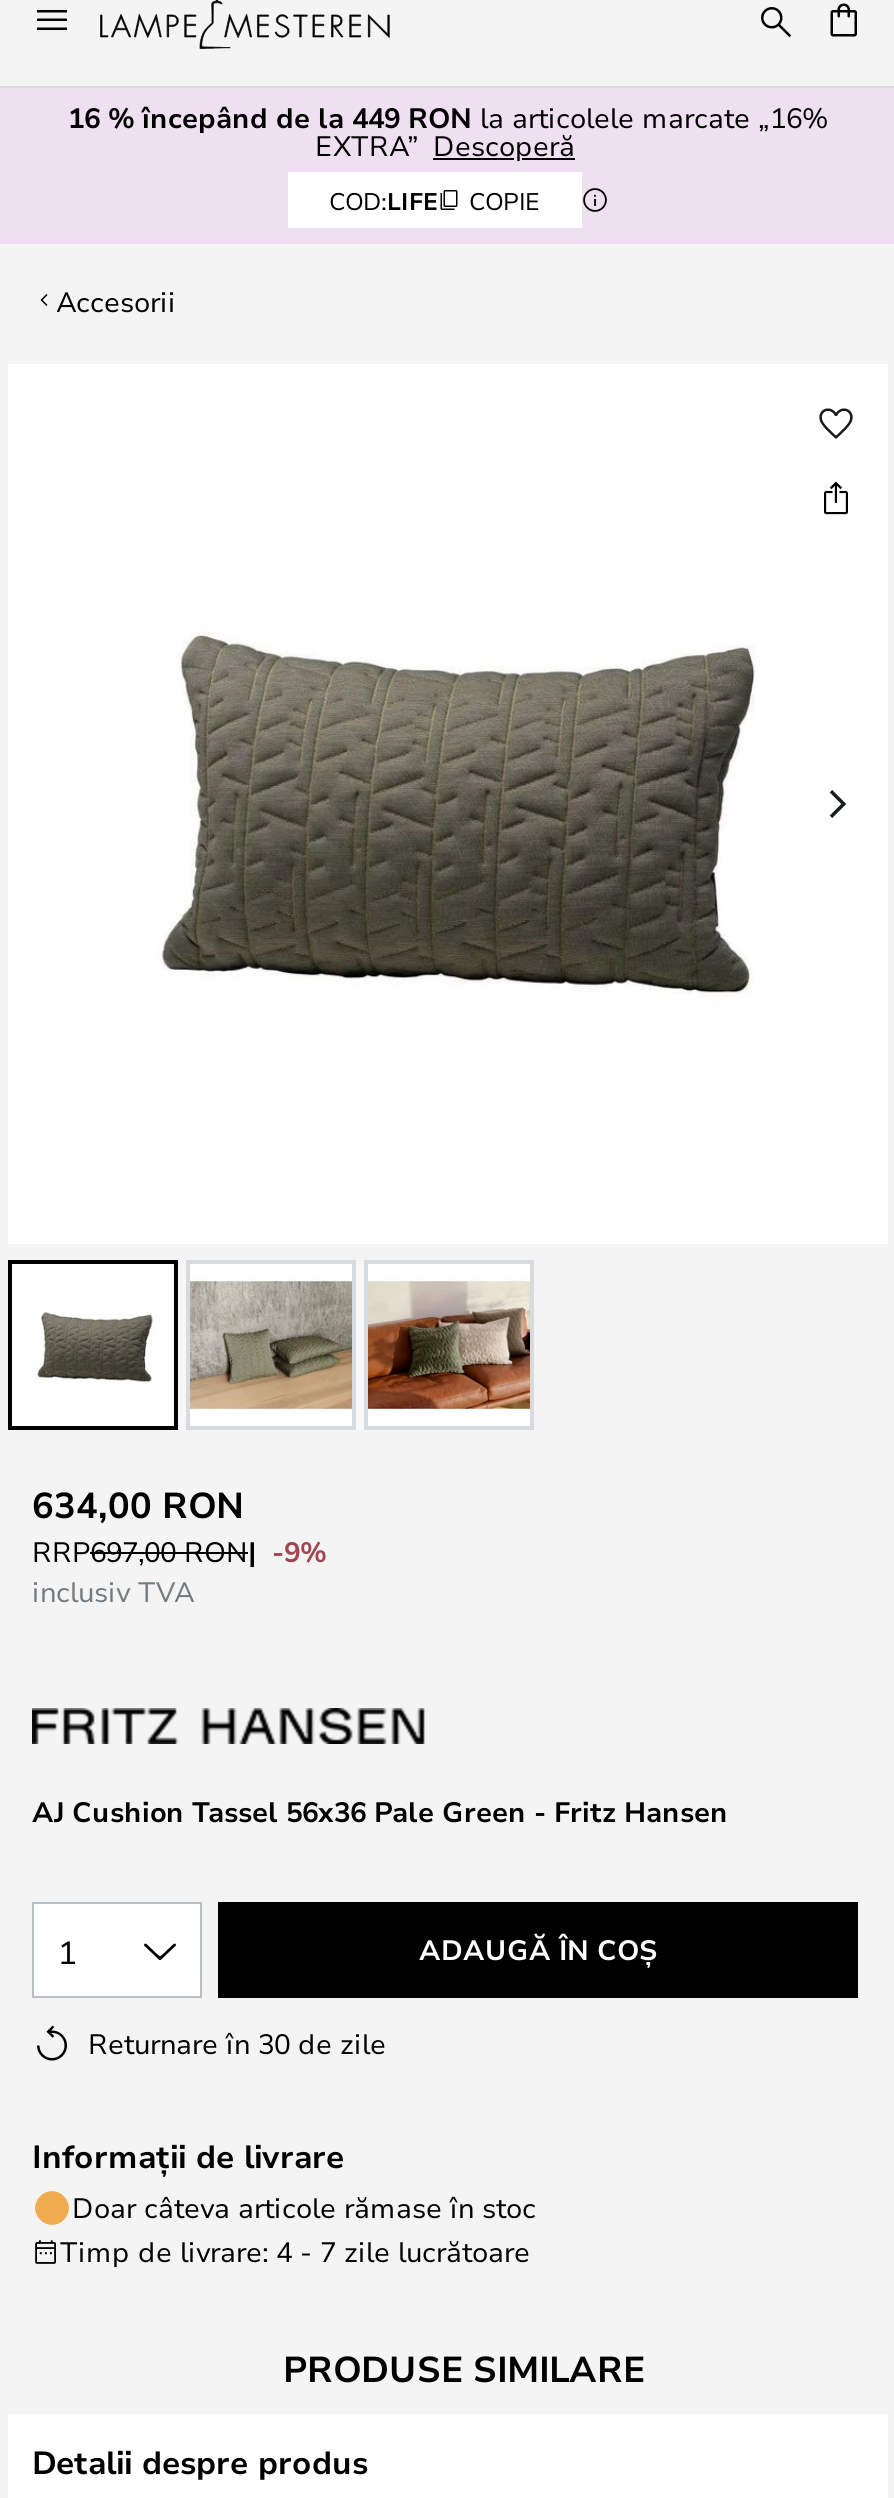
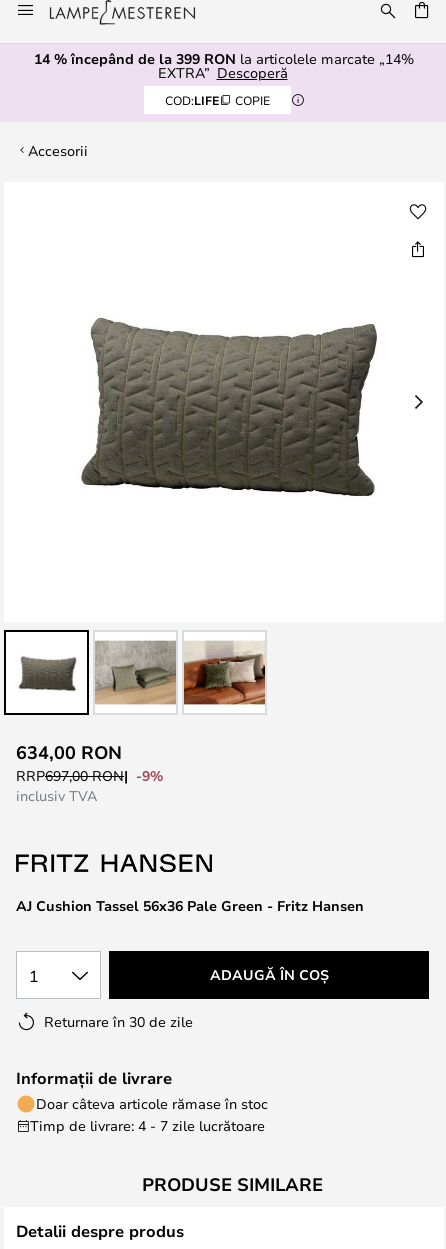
[68,98,828,136] 16 % începând de la 449 RON la articolele marcate „16% -> [34,49,414,68] 14 % începând de la 399 RON la articolele marcate „14%

